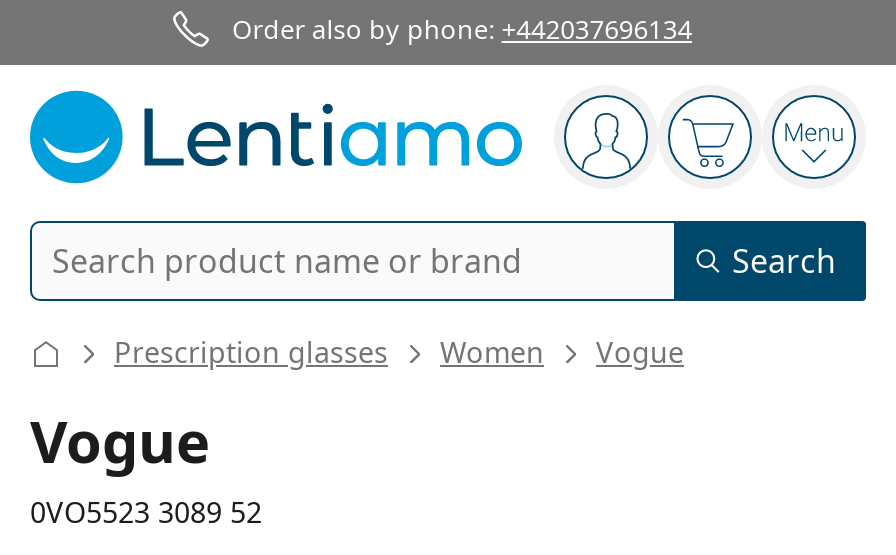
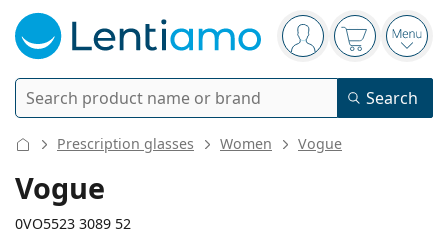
[232,11,692,47] Order also by phone: +442037696134 -> none

